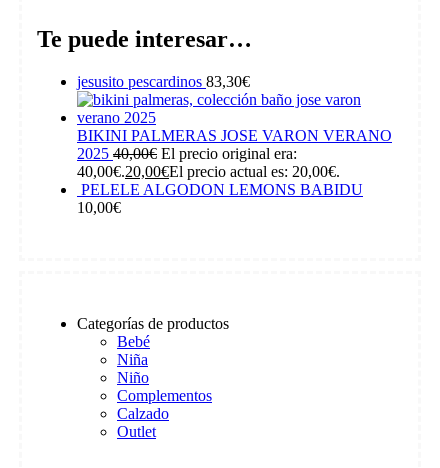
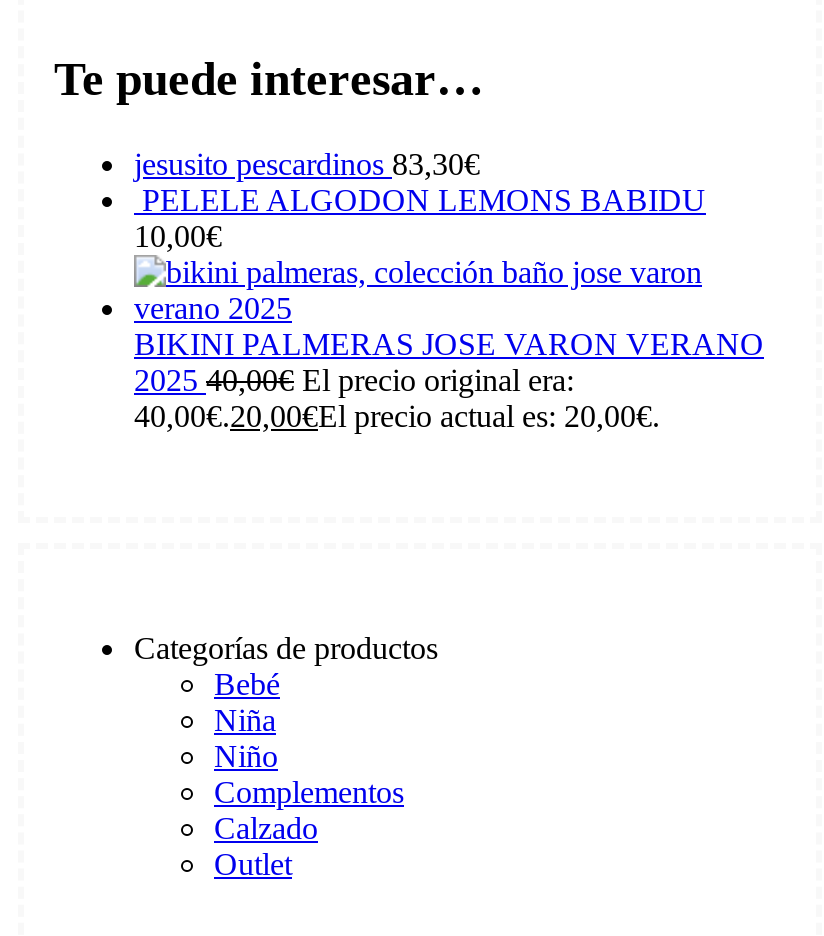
moved [77,127,392,180] -> [134,326,764,432]: BIKINI PALMERAS JOSE VARON VERANO | 40,00€.20,00€El precio actual es: 20,00€.
moved [77,181,363,216] -> [134,182,706,252]: PELELE ALGODON LEMONS BABIDU | 10,00€

